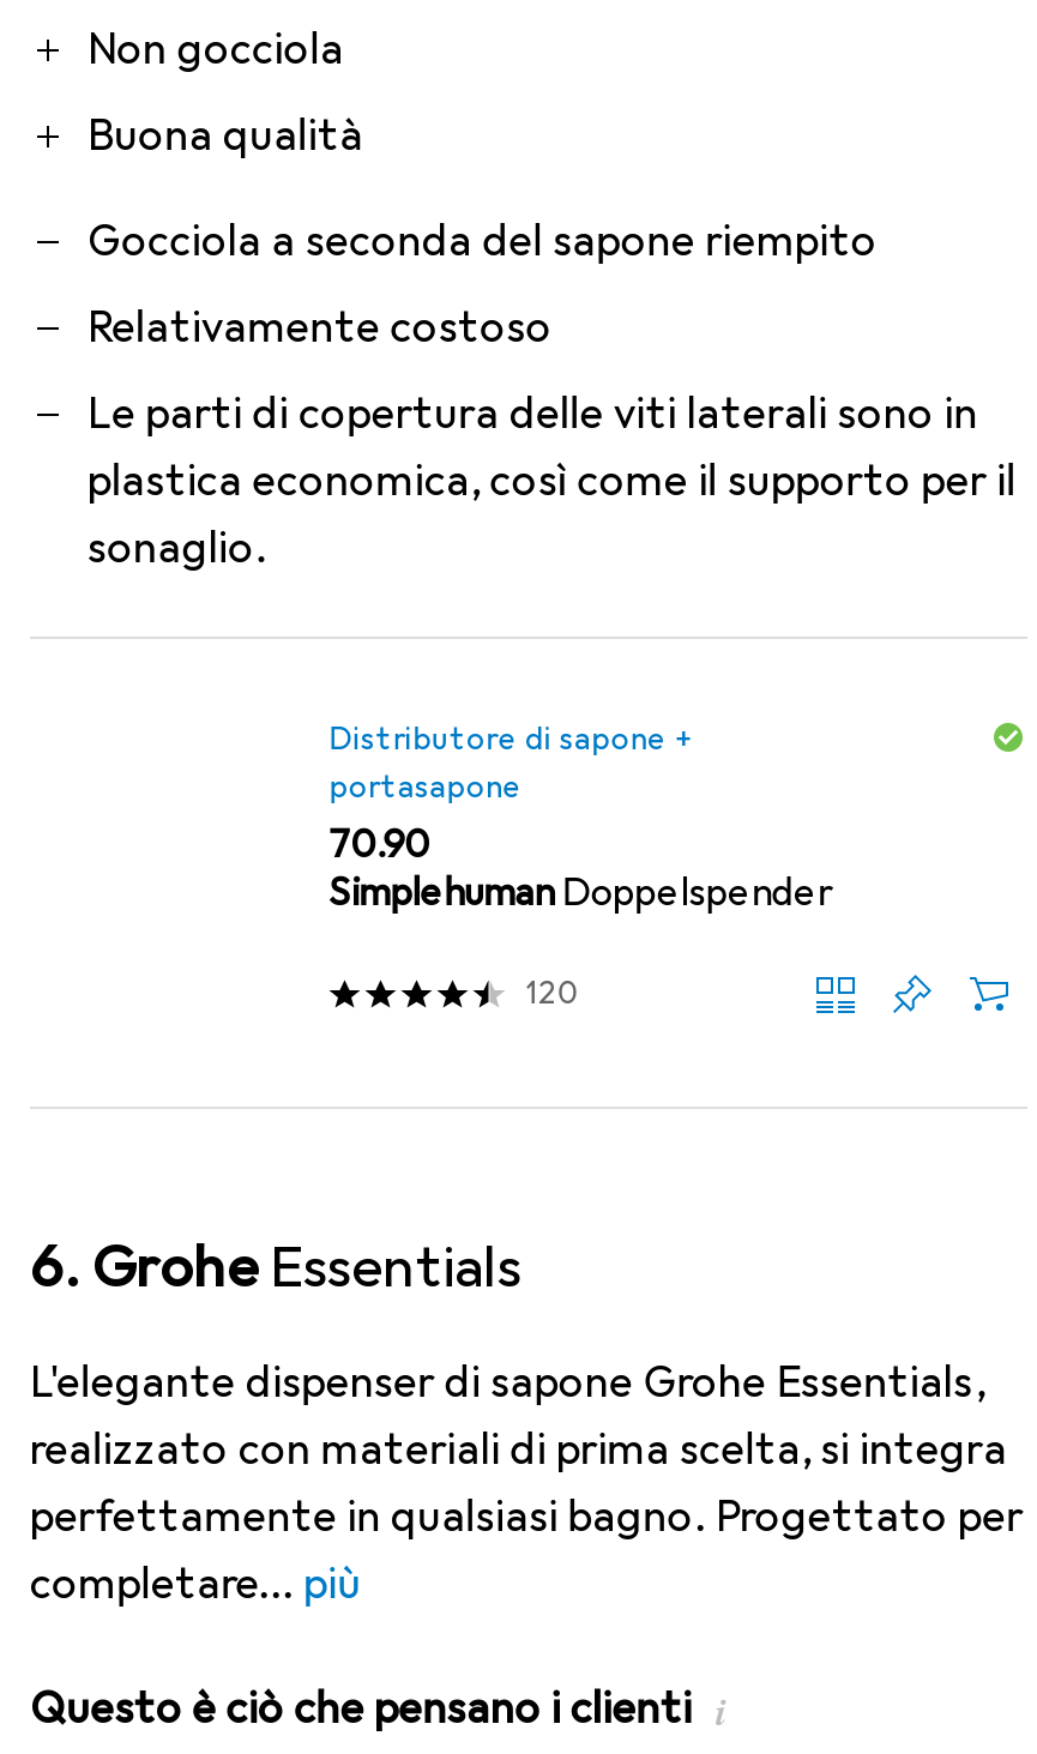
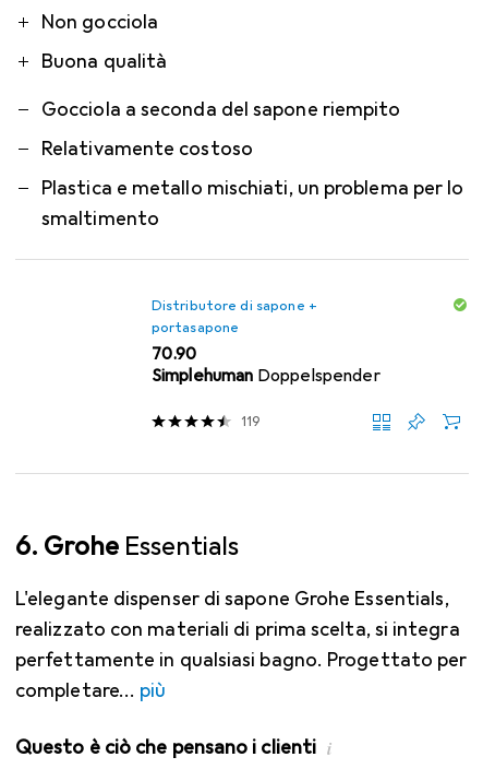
[88,387,1016,574] Le parti di copertura delle viti laterali sono in | plastica economica, così come il supporto per il | sonaglio. -> [41,176,464,230] Plastica e metallo mischiati, un problema per lo | smaltimento
[526,974,580,1012] 120 -> [241,412,261,430] 119

